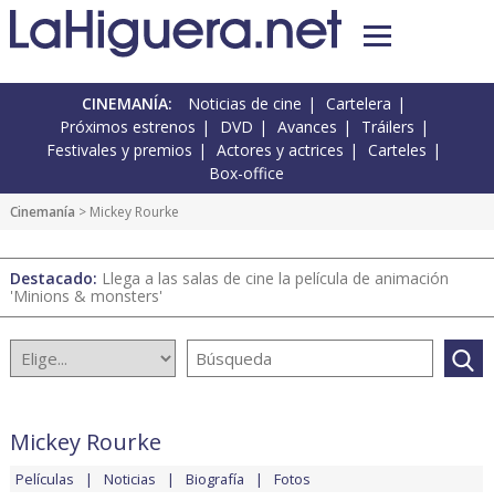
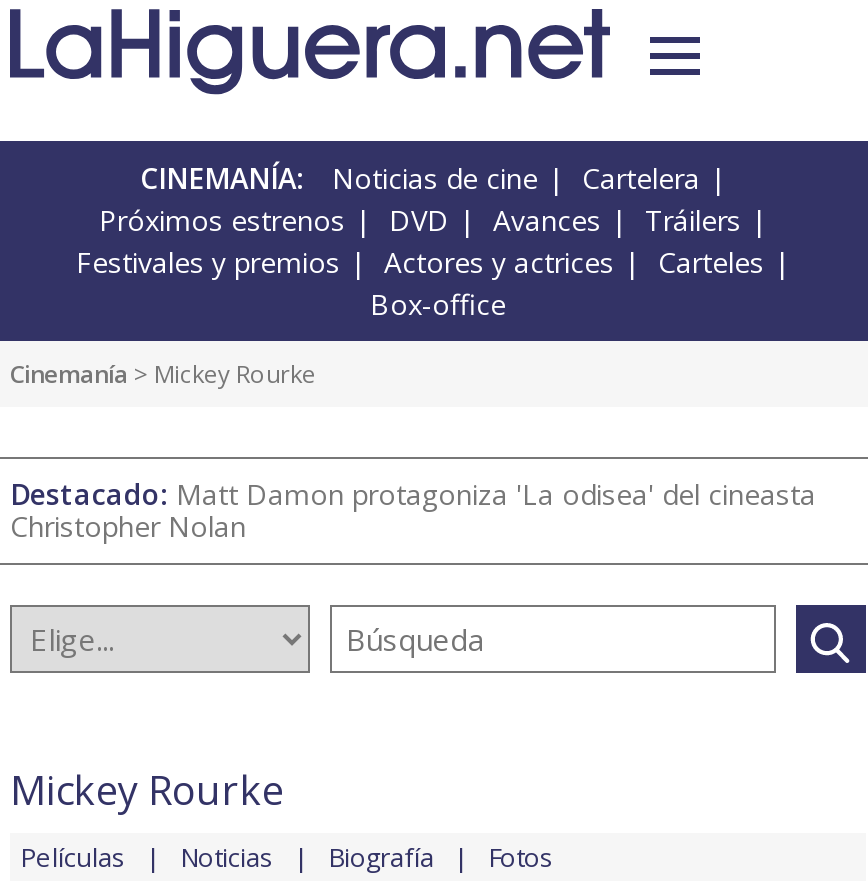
[10,268,449,307] Destacado: Llega a las salas de cine la película de animación | 'Minions & monsters' -> [10,475,816,545] Destacado: Matt Damon protagoniza 'La odisea' del cineasta | Christopher Nolan

